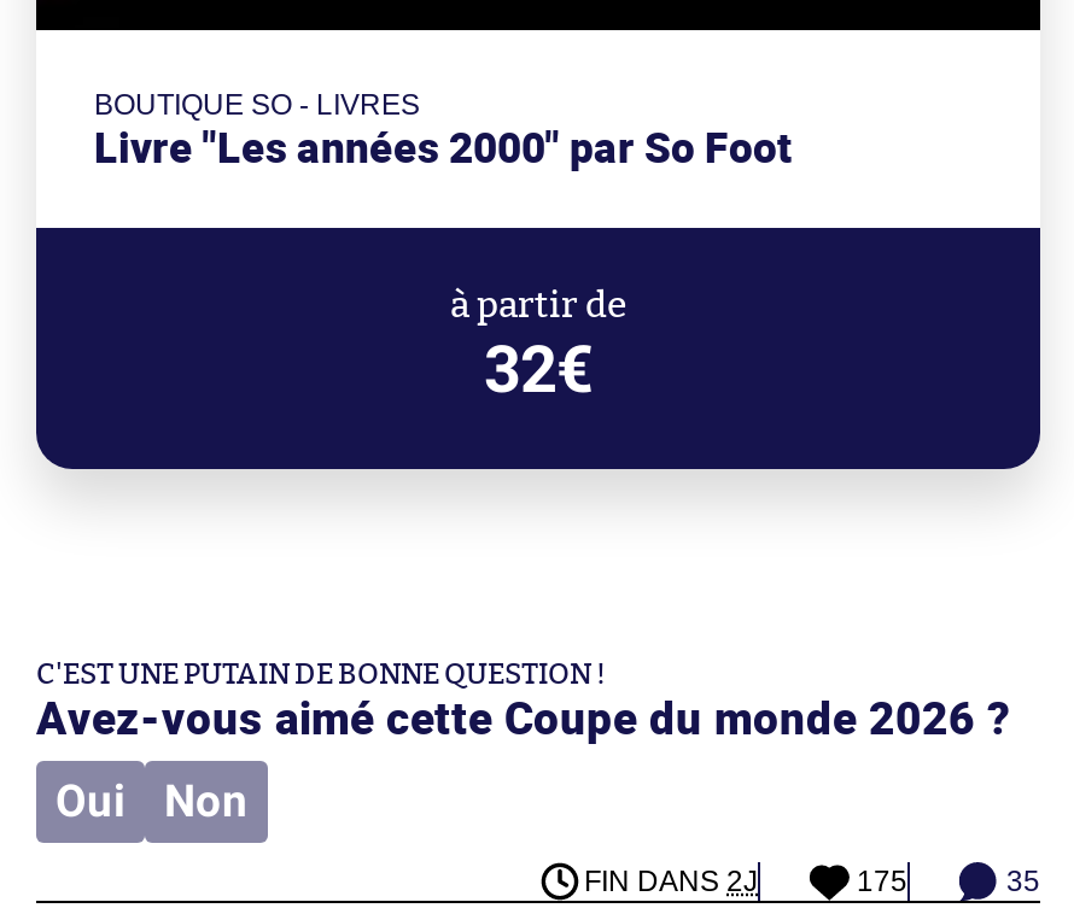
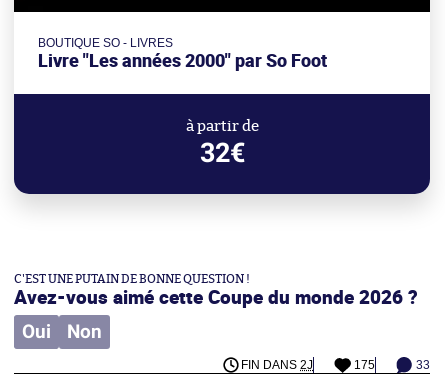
[1006,863,1040,897] 35 -> [416,358,430,372] 33

